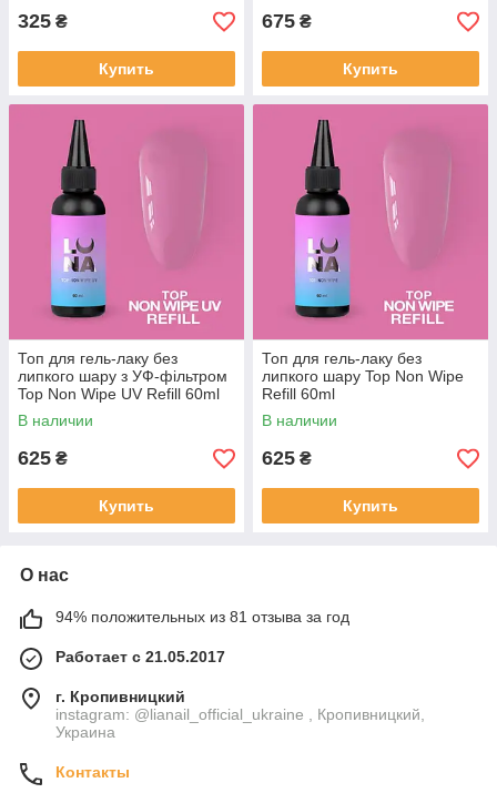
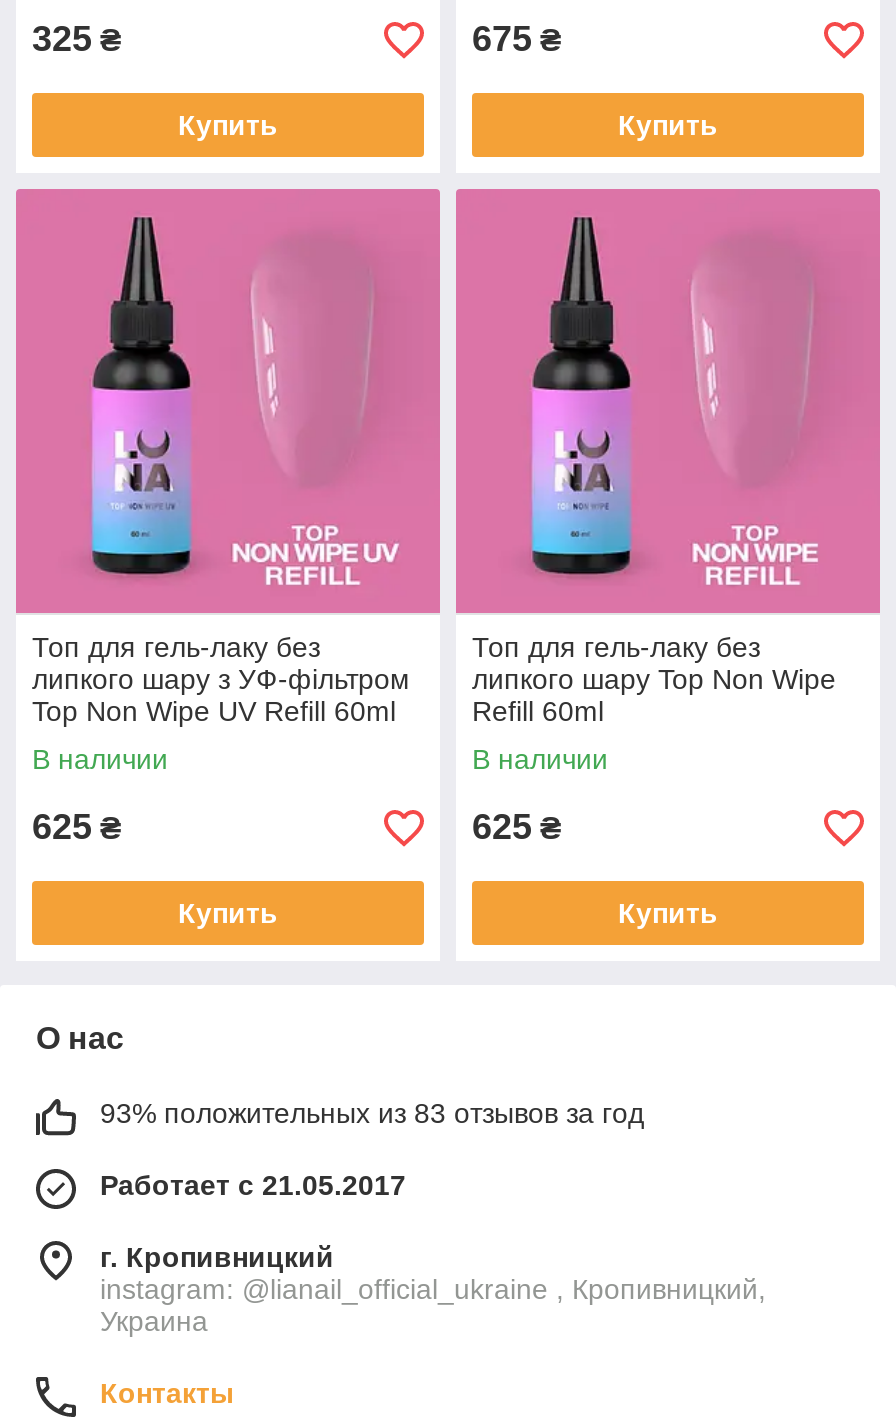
[55,608,349,626] 94% положительных из 81 отзыва за год -> [100,1097,644,1129] 93% положительных из 83 отзывов за год

